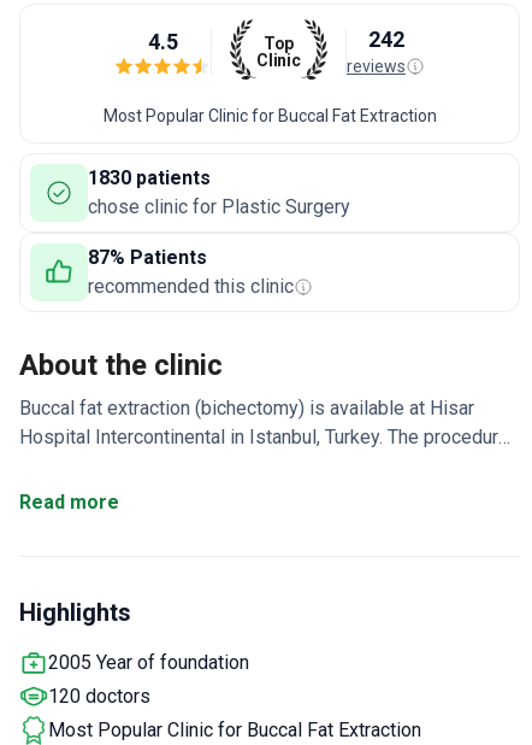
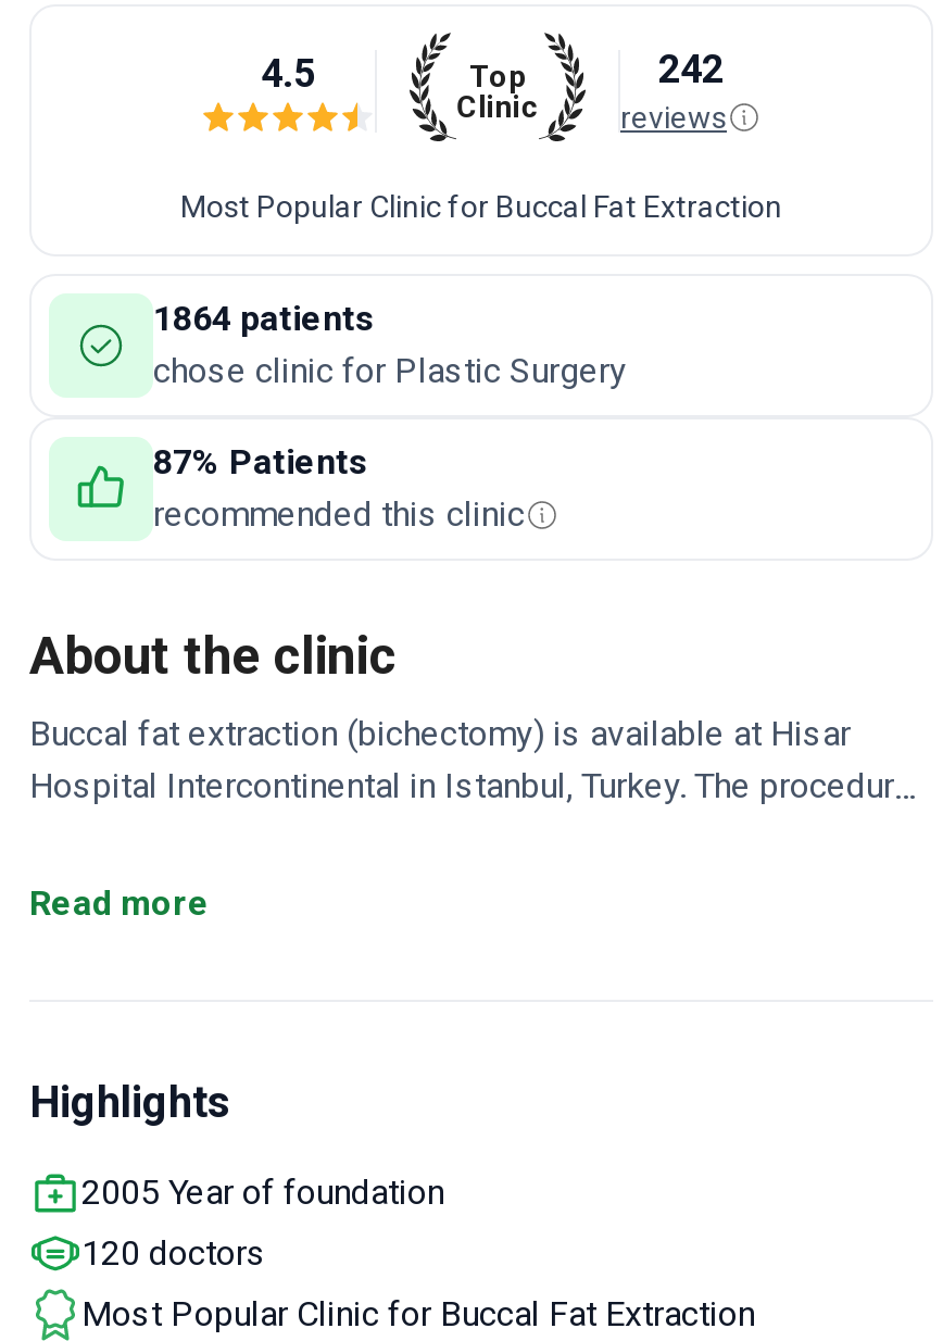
[88,167,211,190] 1830 patients -> [153,298,375,340] 1864 patients

